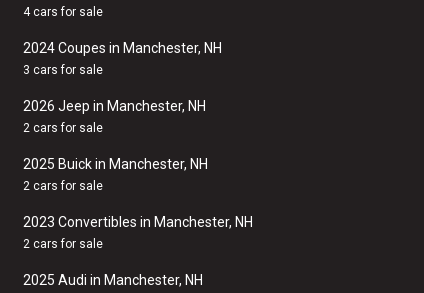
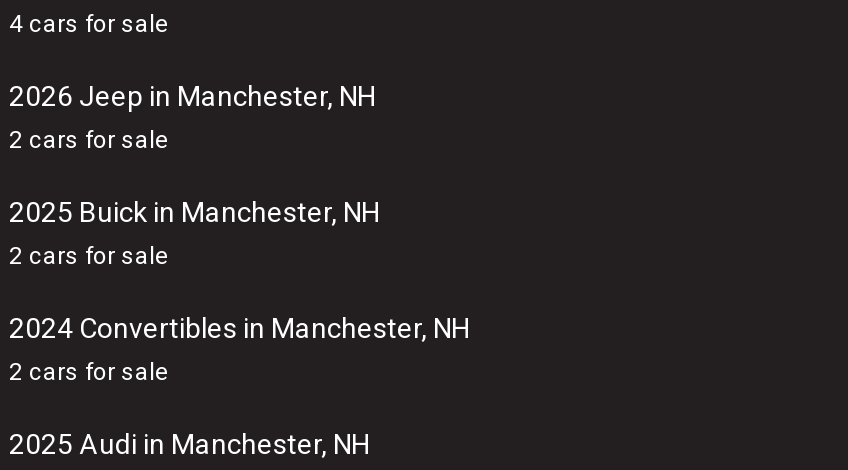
[23,40,222,77] 2024 Coupes in Manchester, NH | 3 cars for sale -> none
[23,214,253,230] 2023 Convertibles in Manchester, NH -> [9,312,469,344] 2024 Convertibles in Manchester, NH

